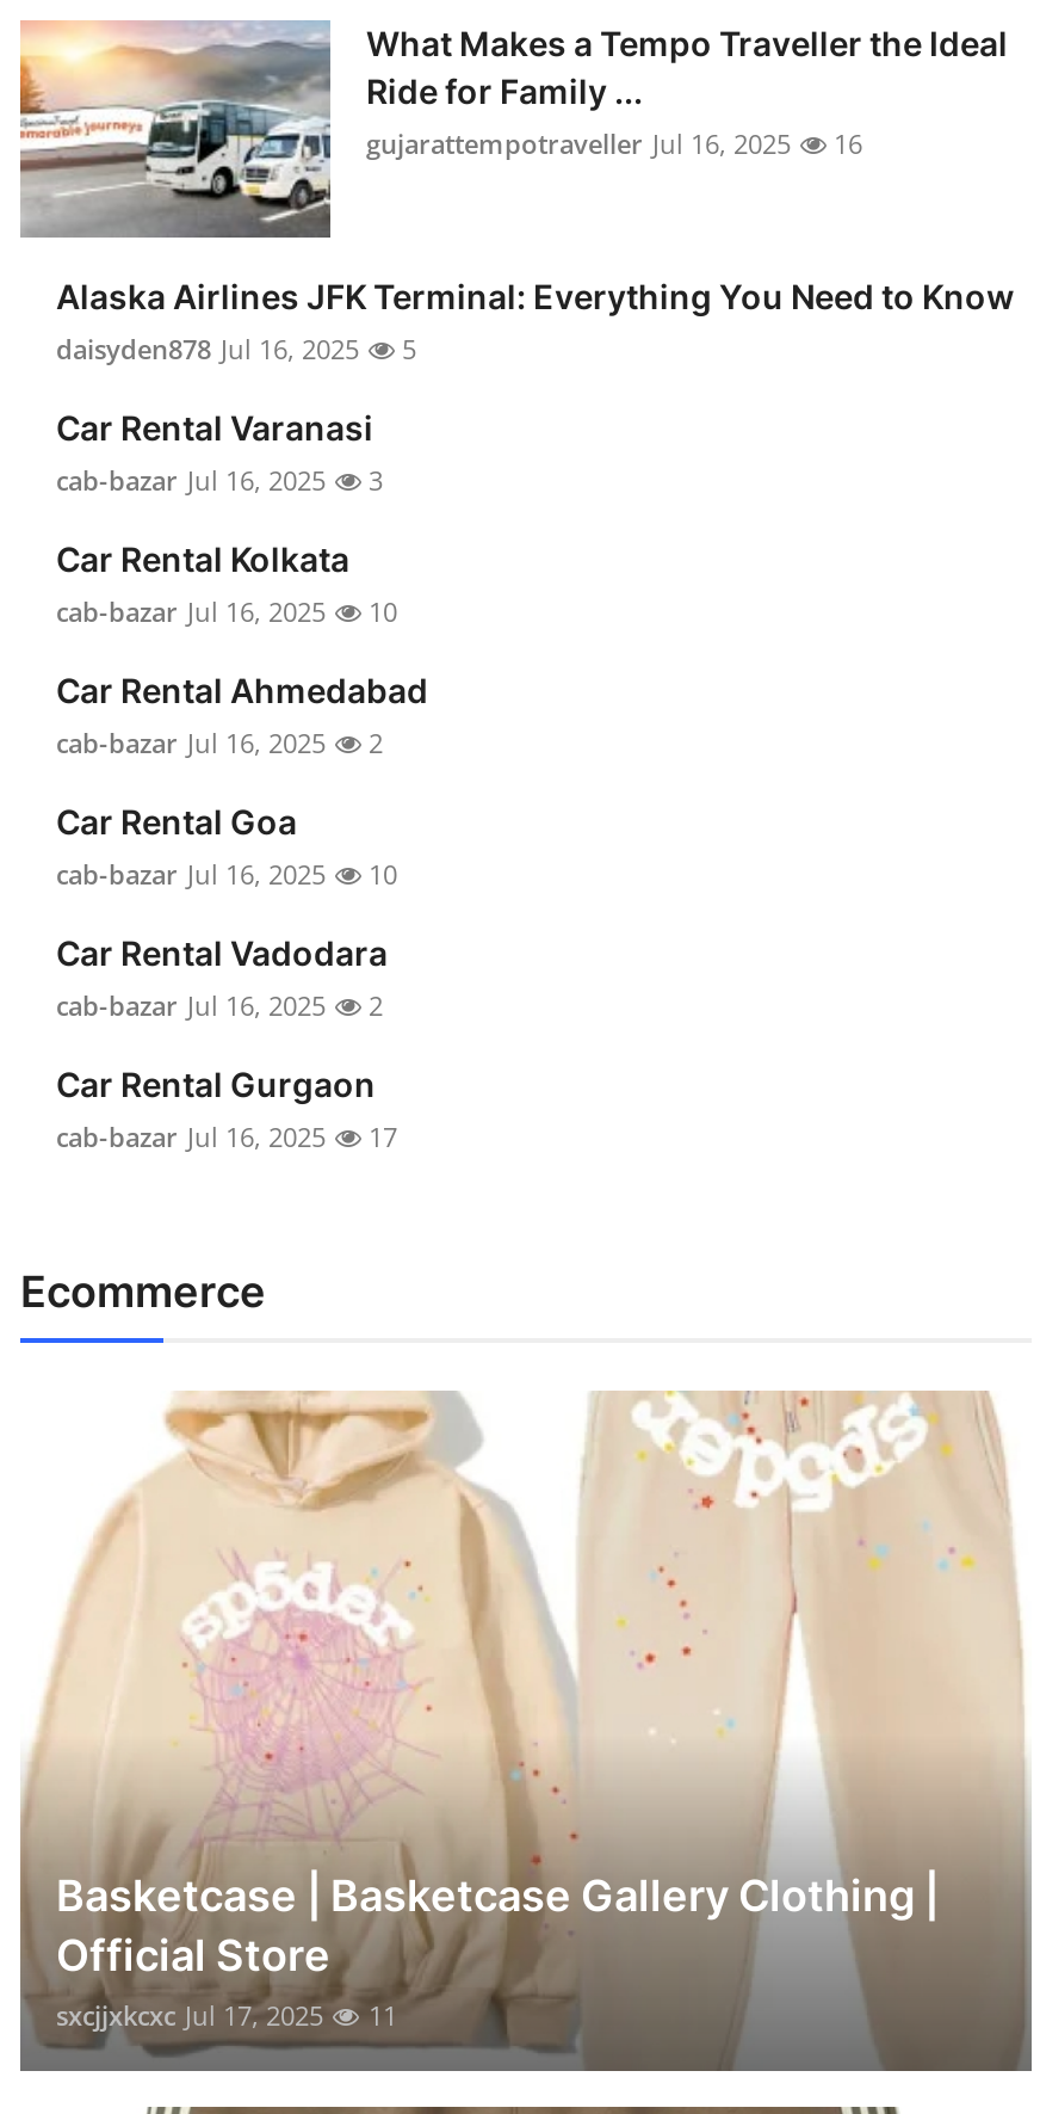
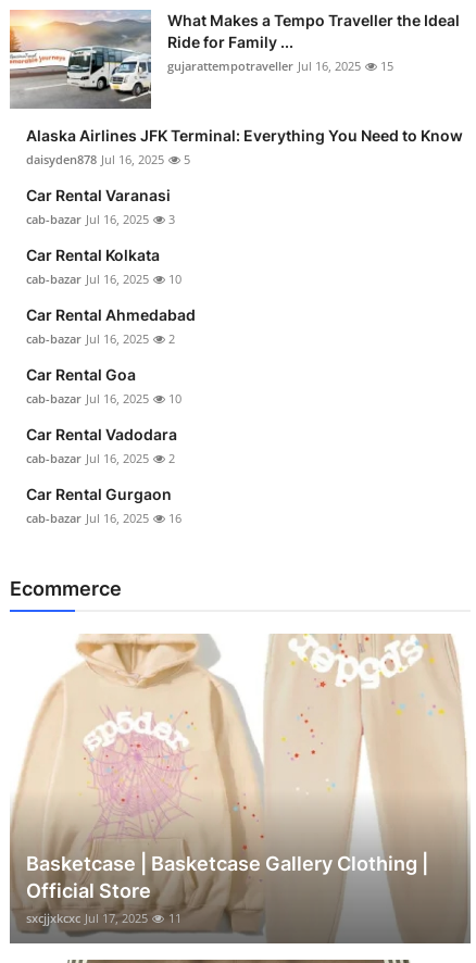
[366,126,862,162] gujarattempotraveller Jul 16, 2025 16 -> [167,58,393,74] gujarattempotraveller Jul 16, 2025 15
[56,1119,397,1155] cab-bazar Jul 16, 2025 17 -> [26,510,181,526] cab-bazar Jul 16, 2025 16

